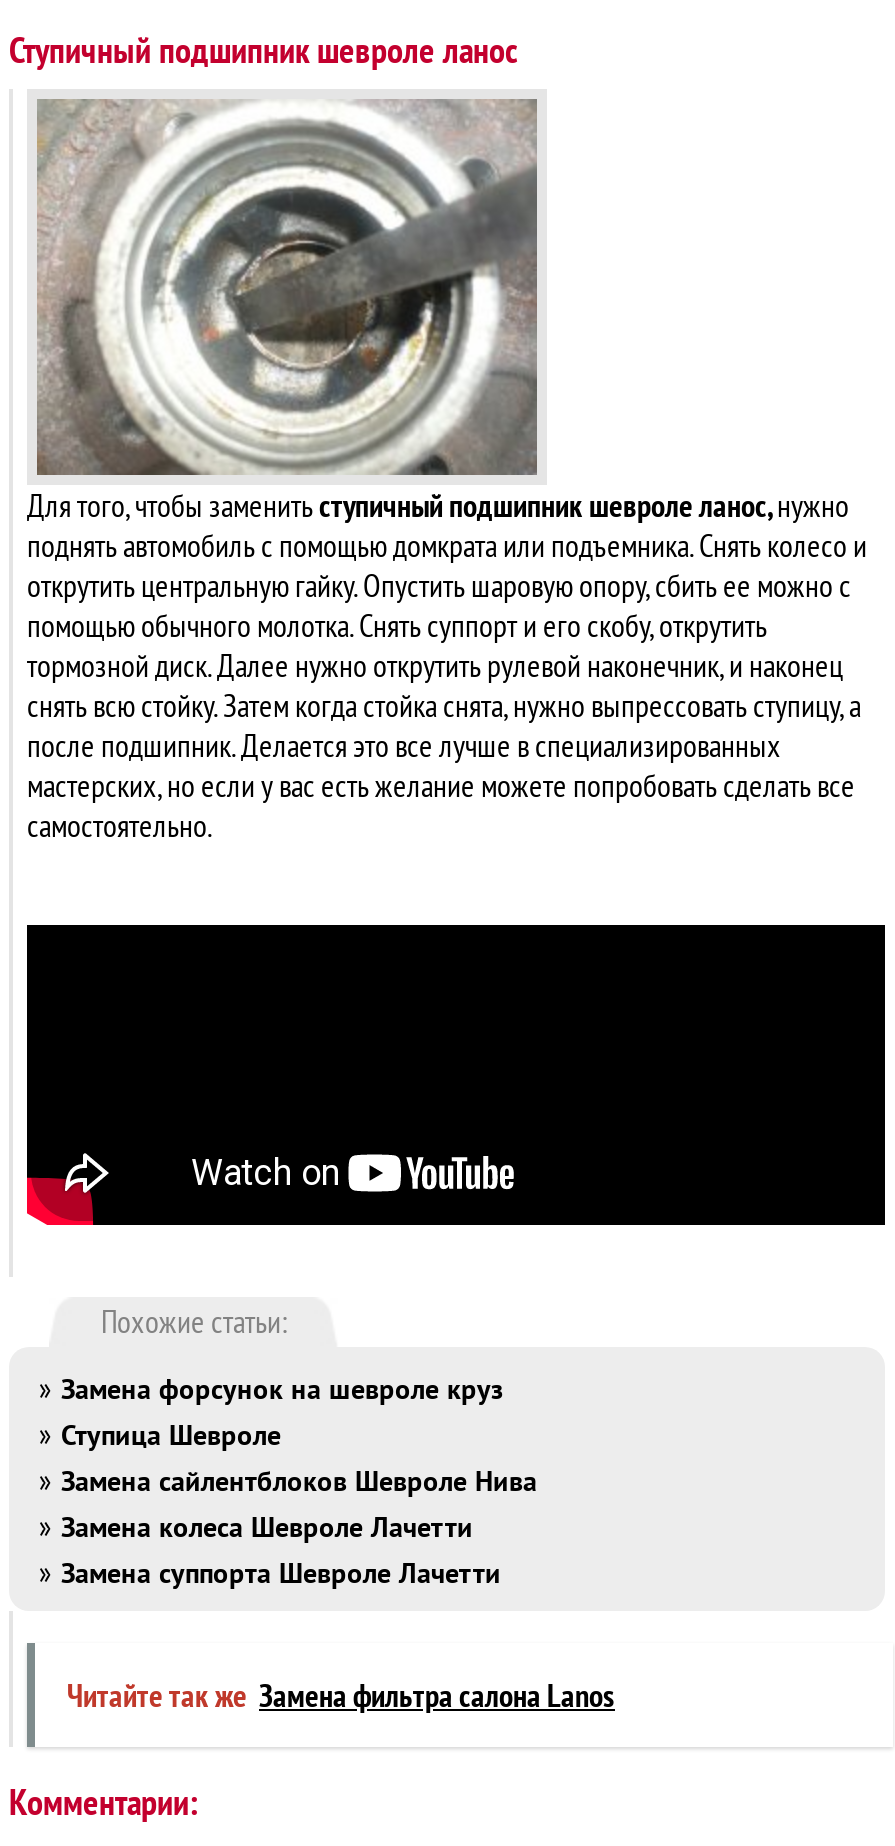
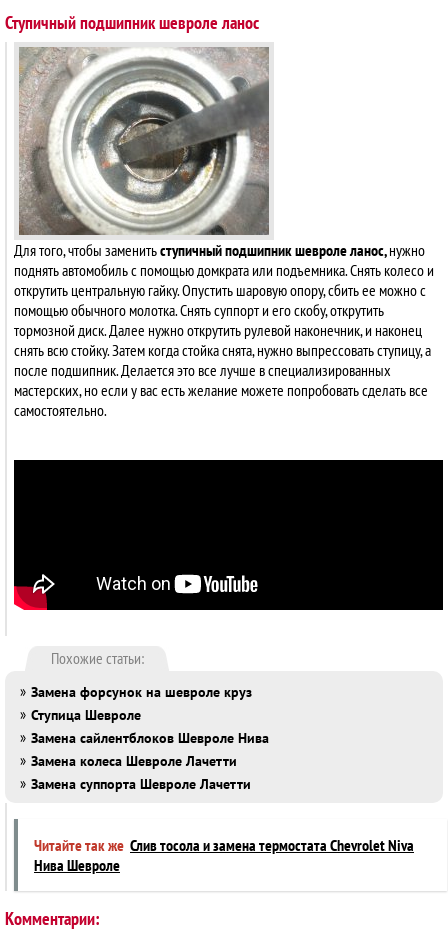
[67,1675,615,1715] Читайте так же Замена фильтра салона Lanos -> [34,835,414,875] Читайте так же Слив тосола и замена термостата Chevrolet Niva | Нива Шевроле

